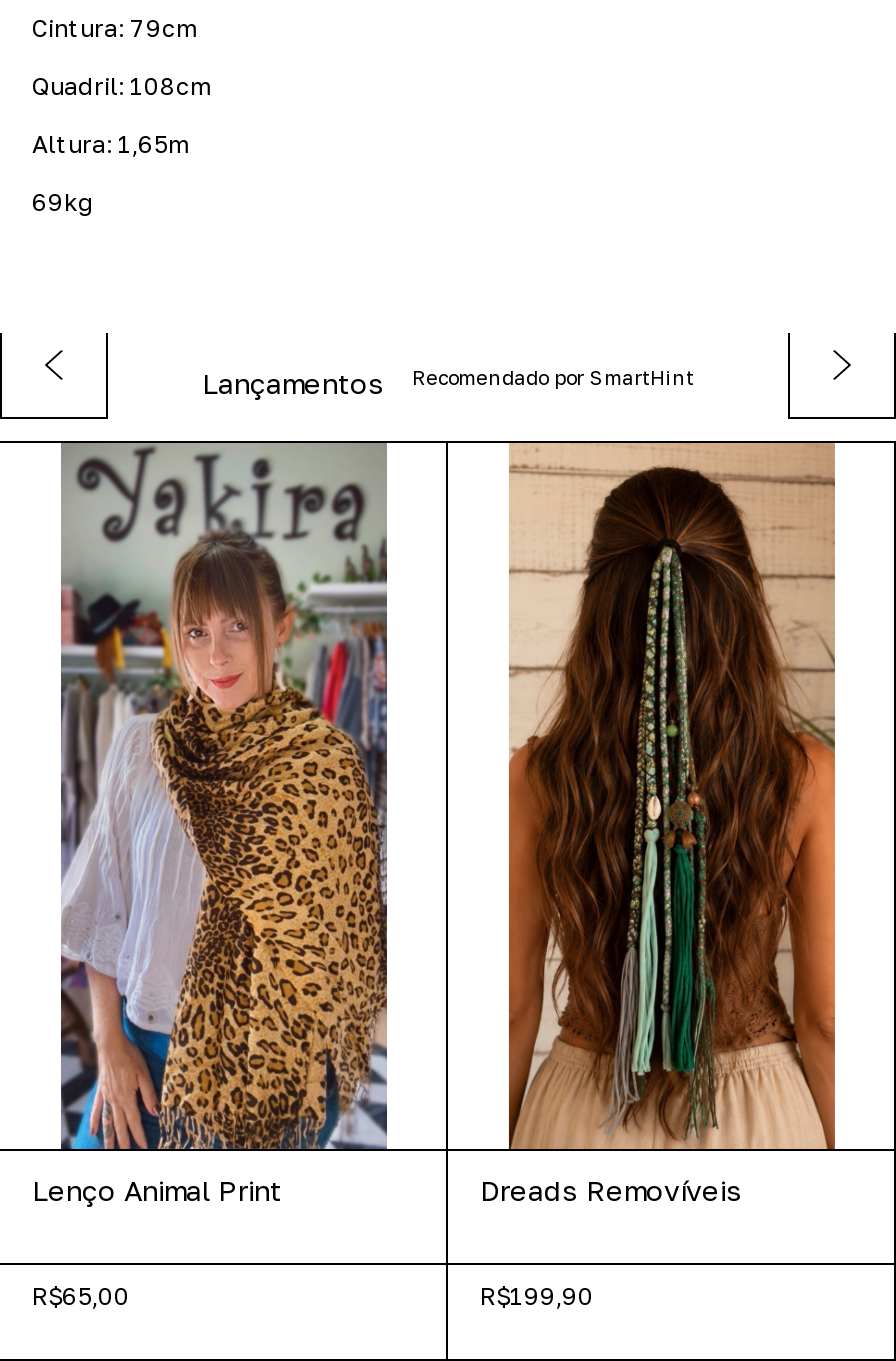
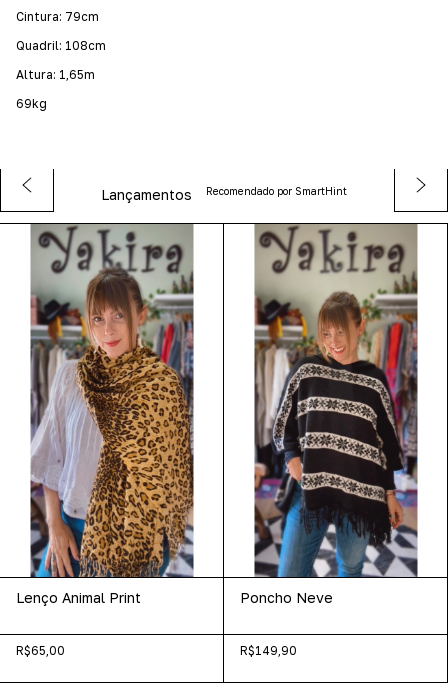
[480,443,836,1207] [image] | Dreads Removíveis -> [240,225,419,606] [image] | Poncho Neve
[480,1281,600,1311] R$199,90 -> [240,643,300,658] R$149,90

